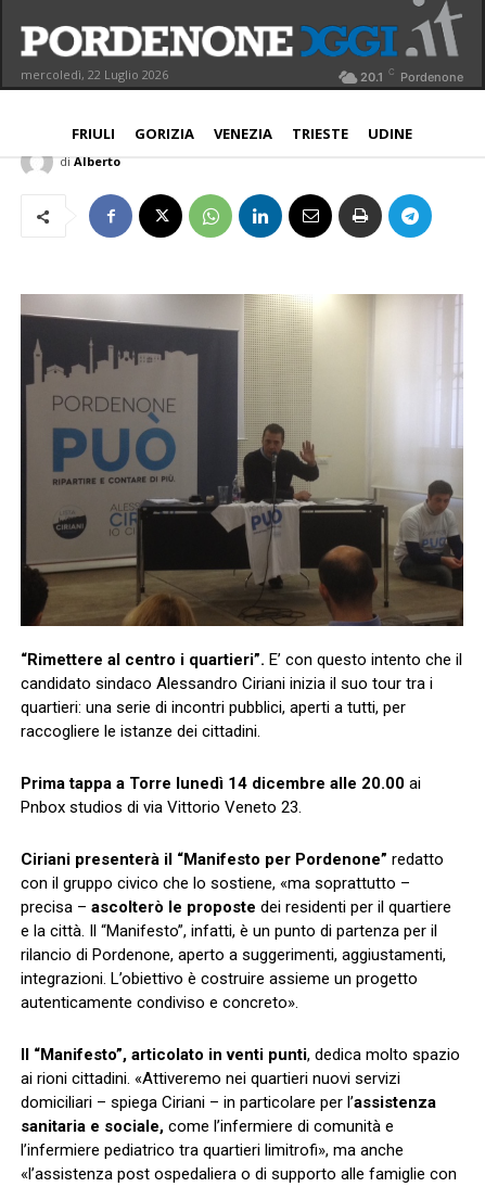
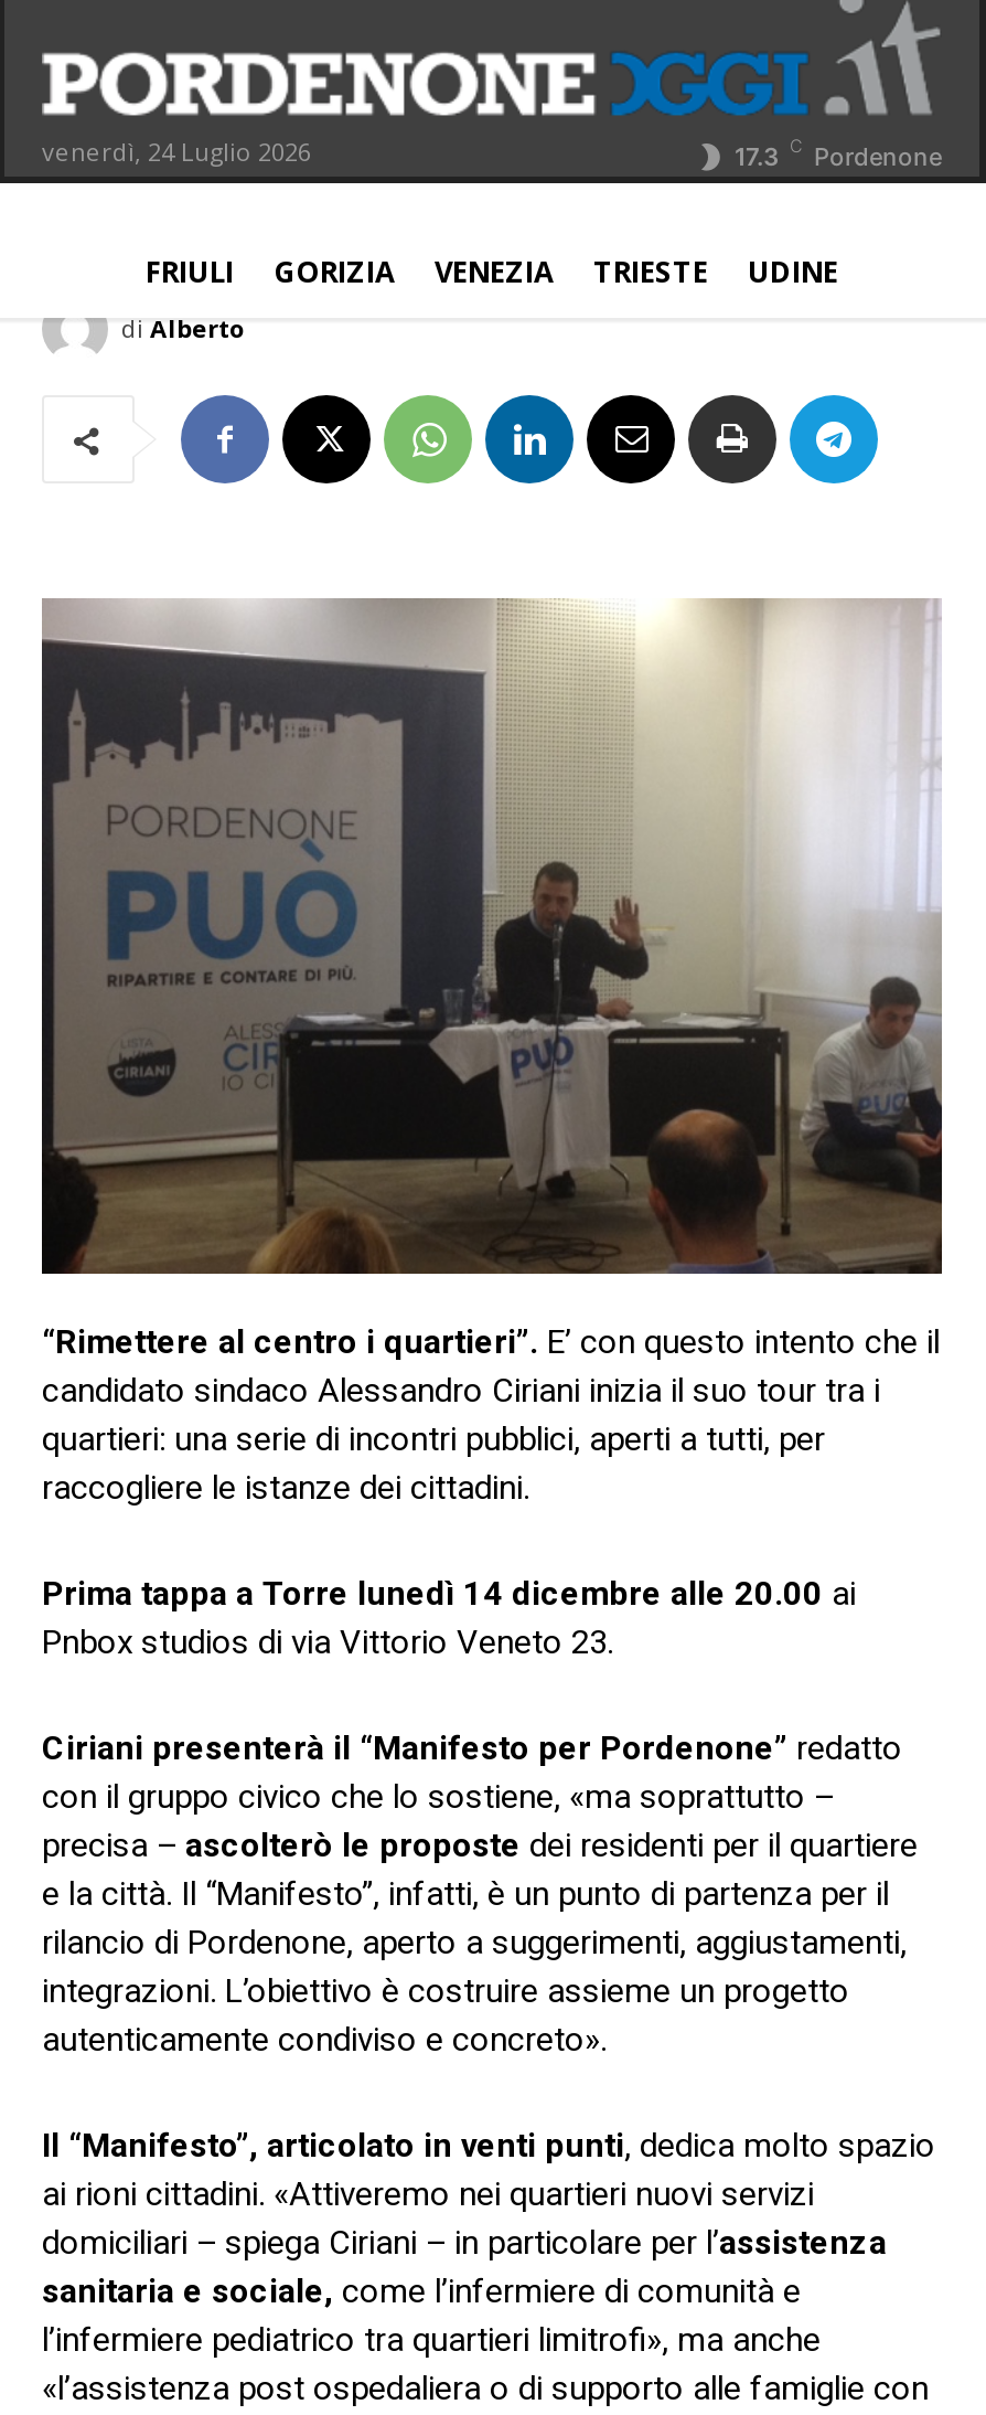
[21,66,168,82] mercoledì, 22 Luglio 2026 -> [42,135,311,168] venerdì, 24 Luglio 2026
[360,66,463,84] 20.1 C Pordenone -> [735,134,942,172] 17.3 C Pordenone

